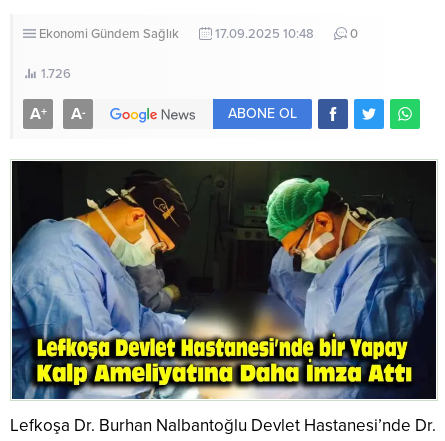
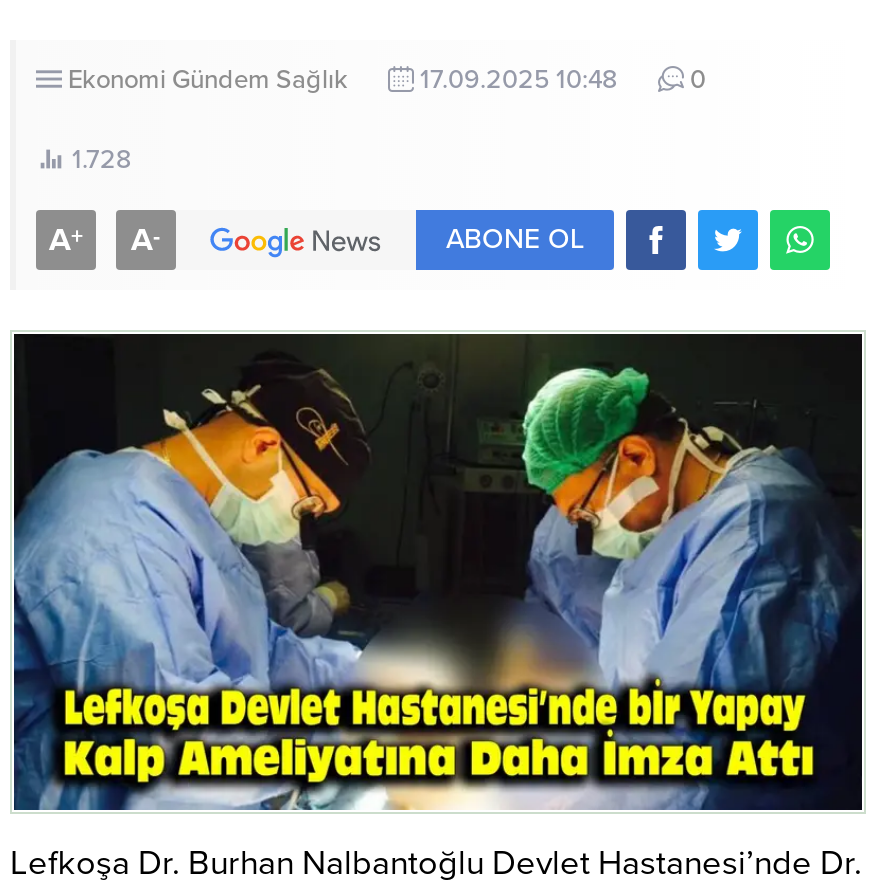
[41,66,71,82] 1.726 -> [72,144,132,176] 1.728

